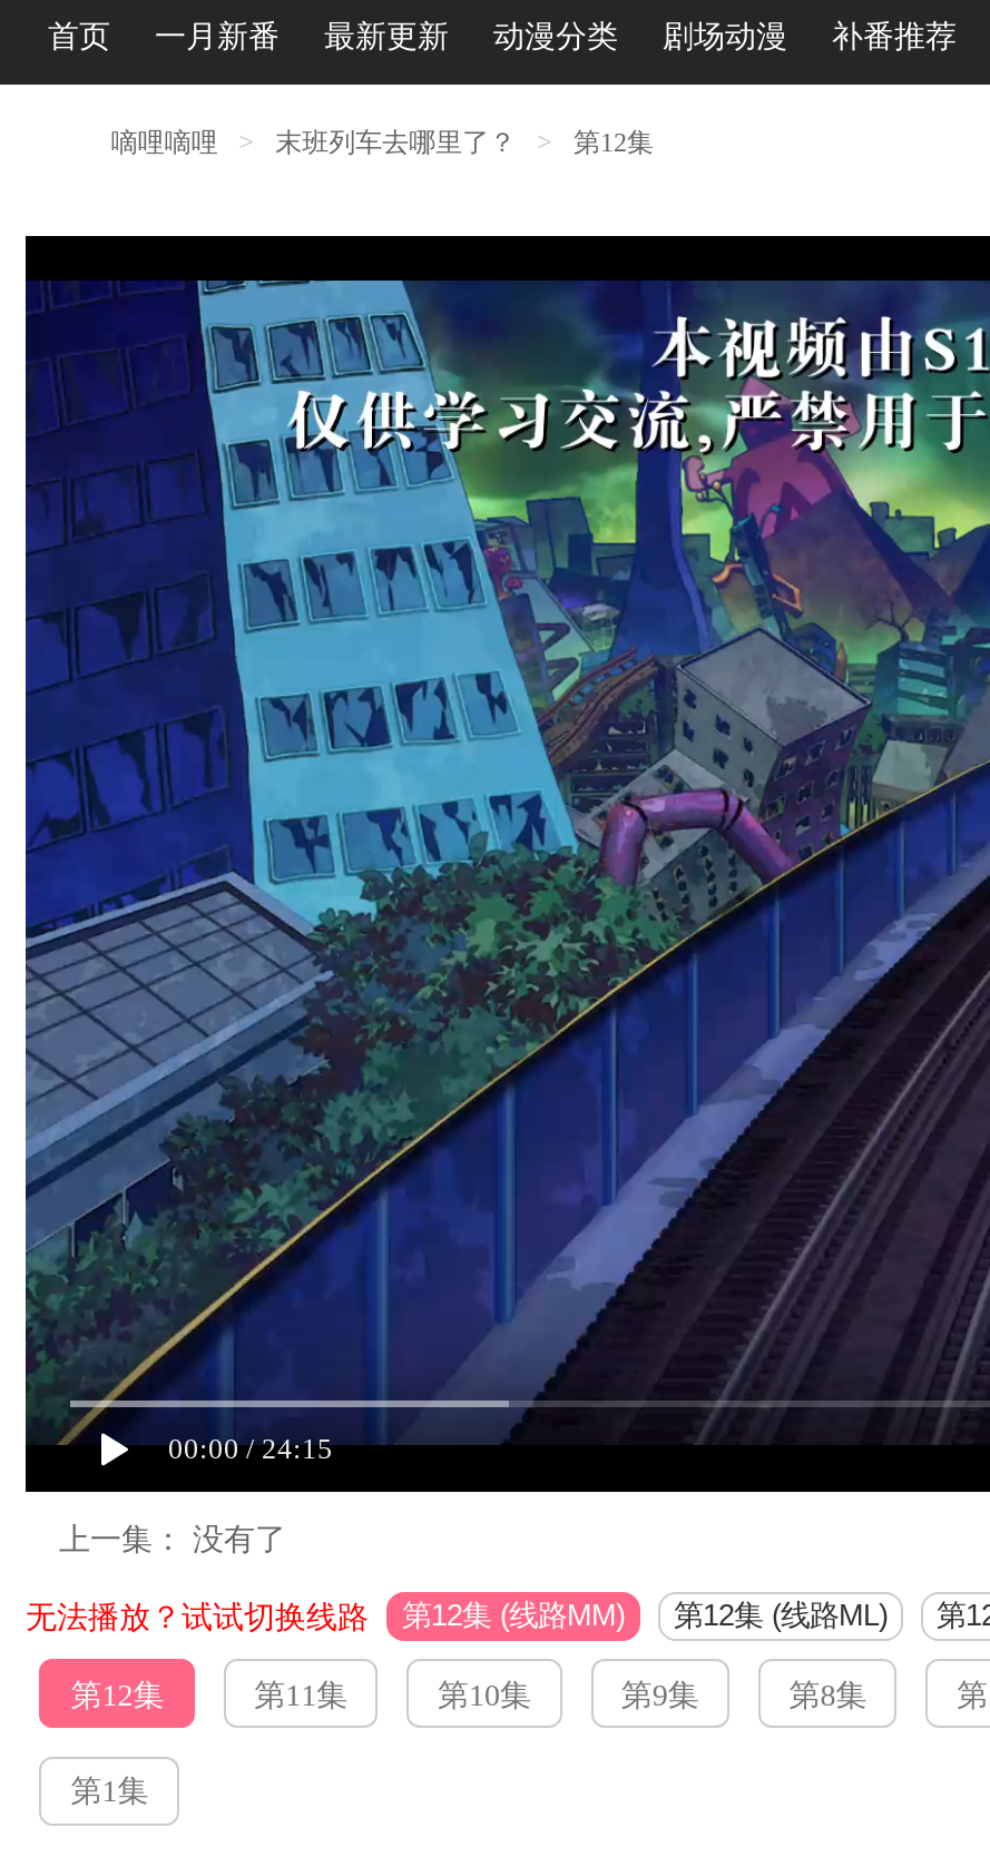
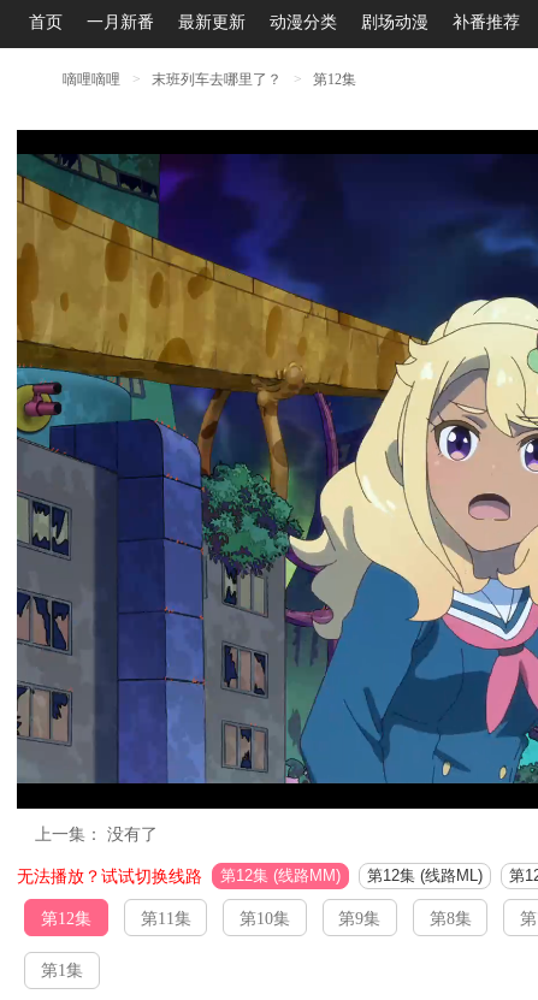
[23,278,983,1467] [image] -> [16,154,534,794] [image]

